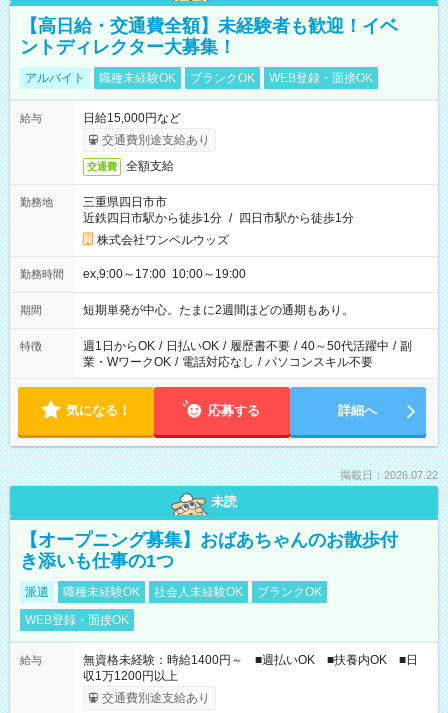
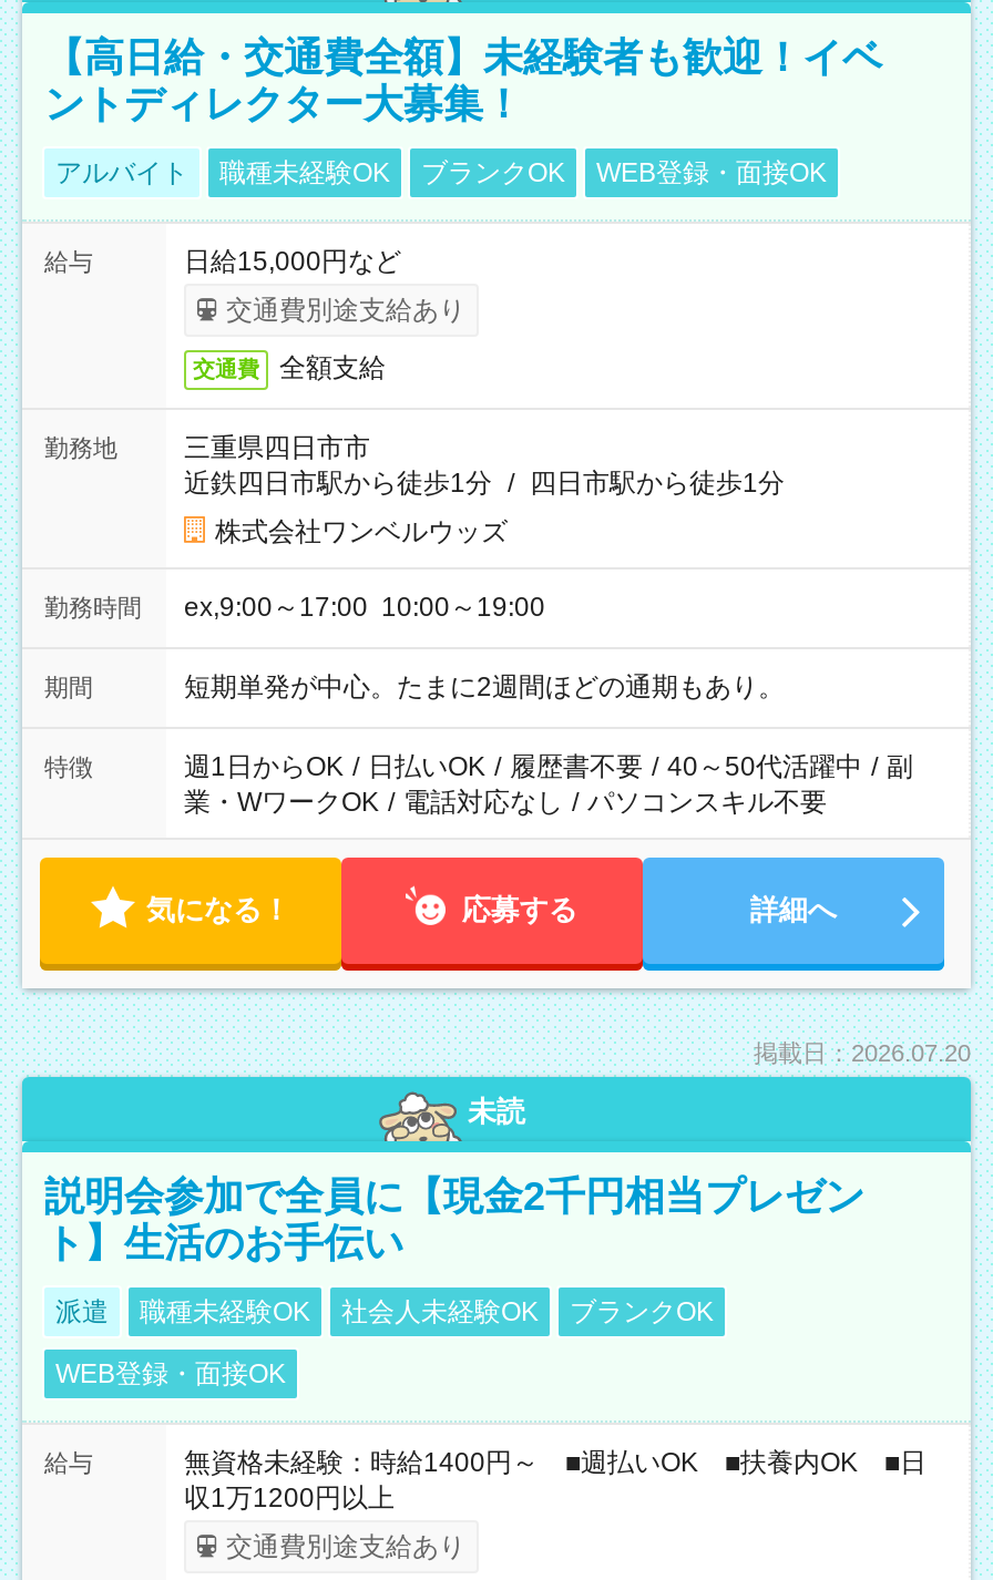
[340,469,438,481] 掲載日：2026.07.22 -> [754,1039,971,1066] 掲載日：2026.07.20
[20,530,398,571] 【オープニング募集】おばあちゃんのお散歩付 | き添いも仕事の1つ -> [44,1174,864,1265] 説明会参加で全員に【現金2千円相当プレゼン | ト】生活のお手伝い

